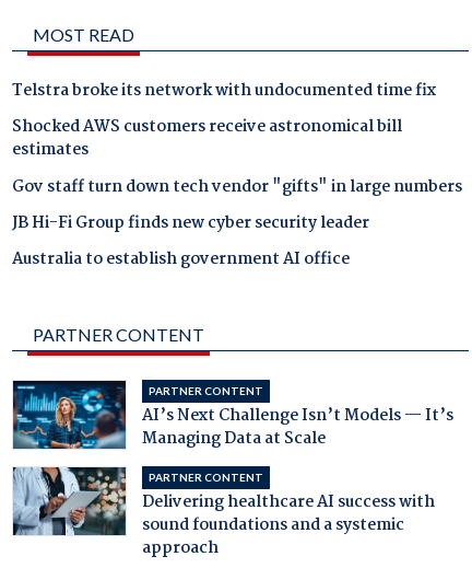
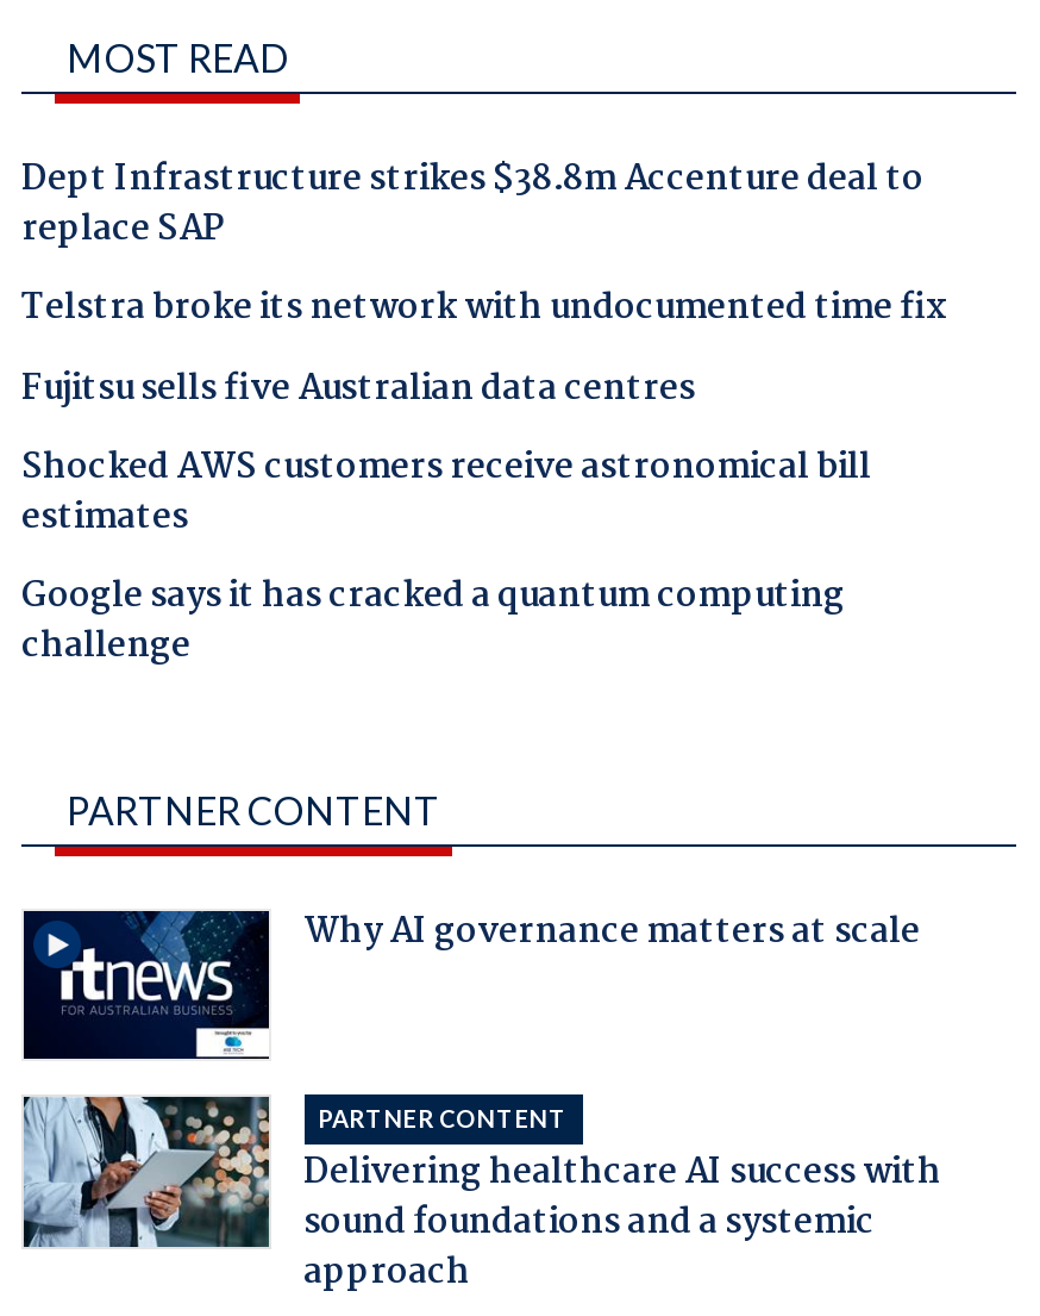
none -> [21,151,923,259] Dept Infrastructure strikes $38.8m Accenture deal to | replace SAP
none -> [21,360,695,417] Fujitsu sells five Australian data centres
moved [12,114,402,163] -> [21,439,871,546]: Shocked AWS customers receive astronomical bill | estimates
[12,174,462,273] Gov staff turn down tech vendor "gifts" in large numbers | JB Hi-Fi Group finds new cyber security leader | Australia to establish government AI office -> [21,568,845,676] Google says it has cracked a quantum computing | challenge
[12,380,453,452] [image] | PARTNER CONTENT | AI’s Next Challenge Isn’t Models — It’s | Managing Data at Scale -> [21,905,920,1061] [image] | Why AI governance matters at scale

